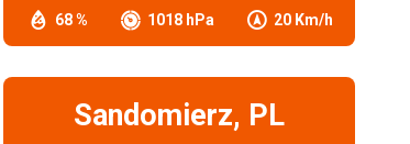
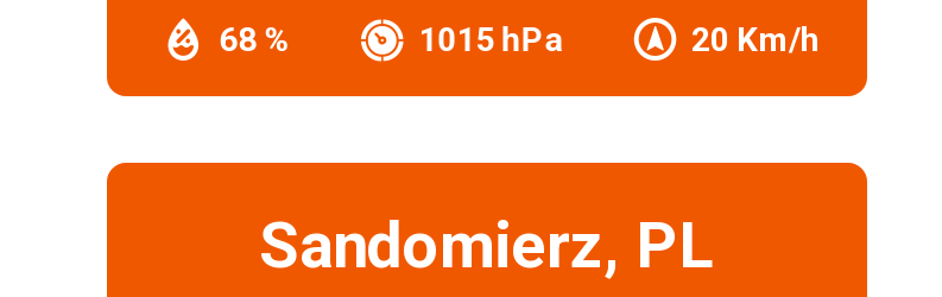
[148,11,215,29] 1018 hPa -> [419,20,564,58] 1015 hPa

